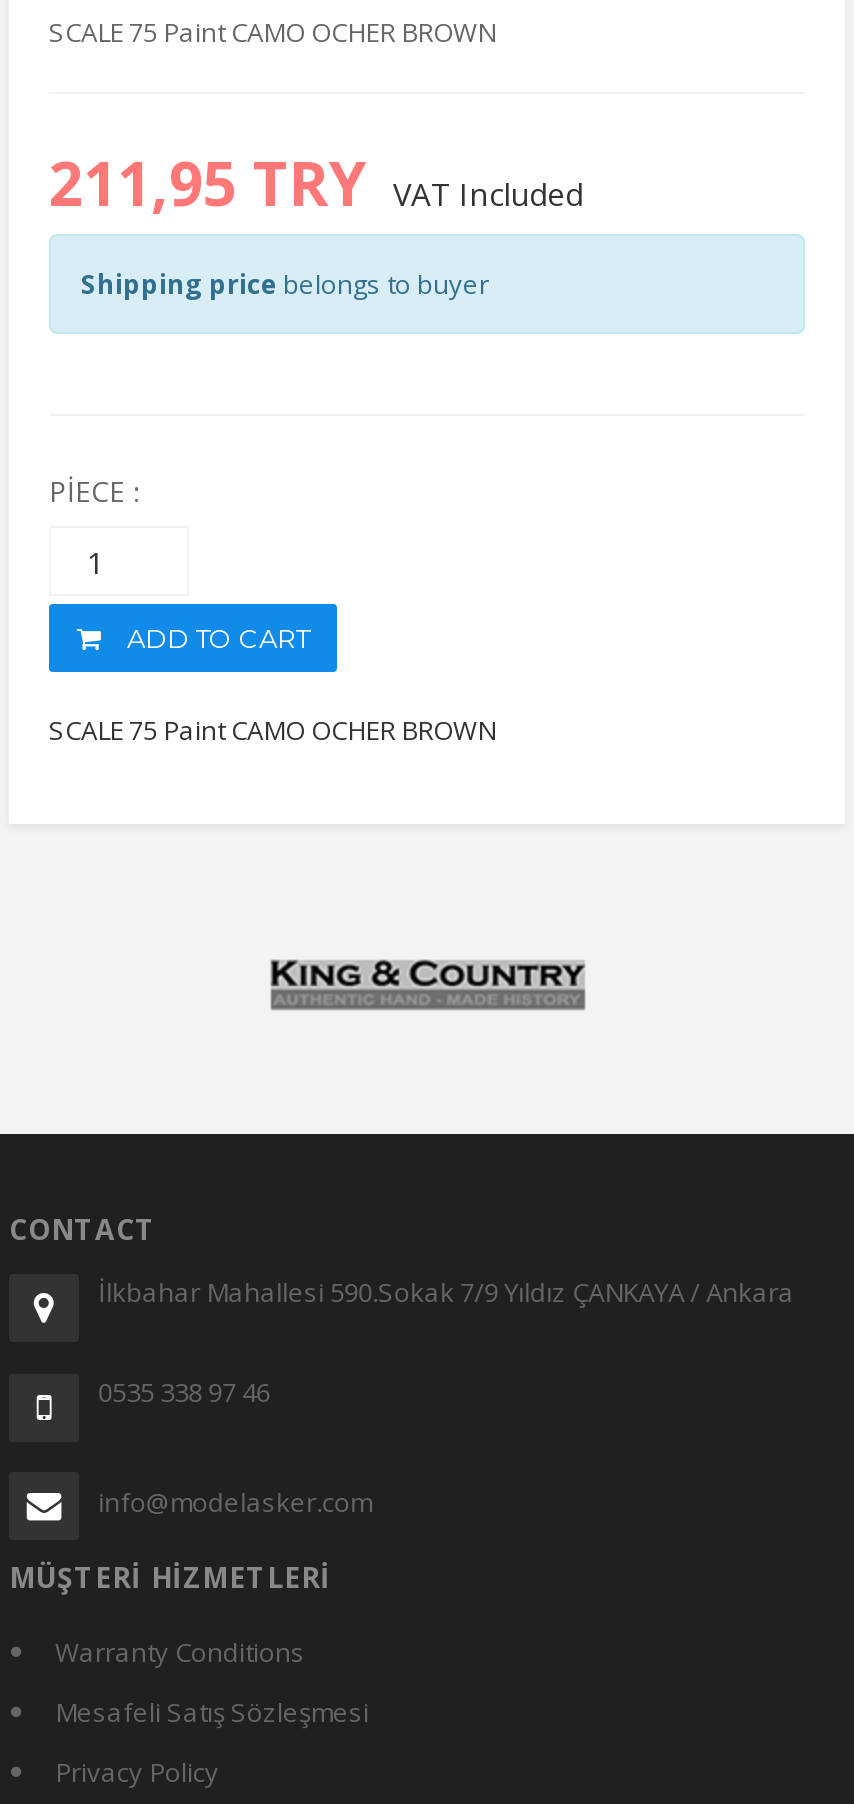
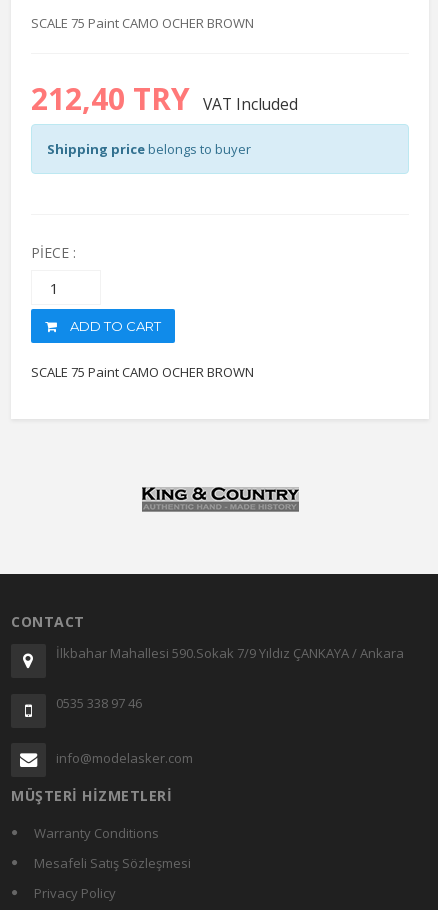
[49,142,583,224] 211,95 TRY VAT Included -> [31,78,298,119] 212,40 TRY VAT Included

